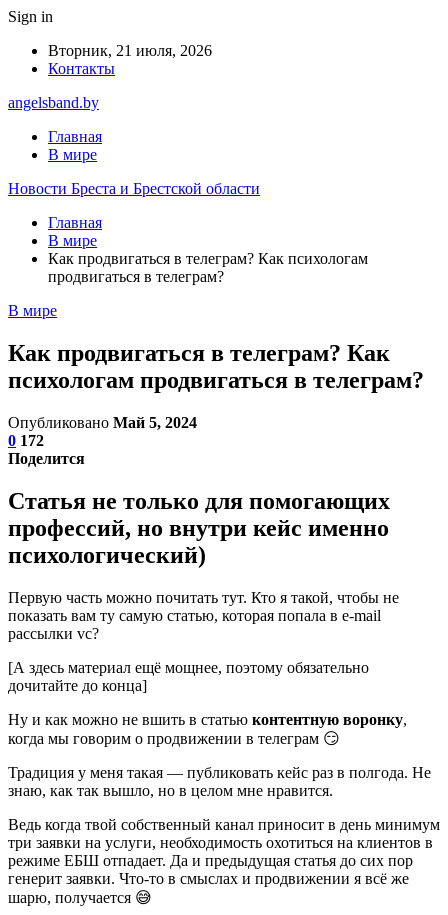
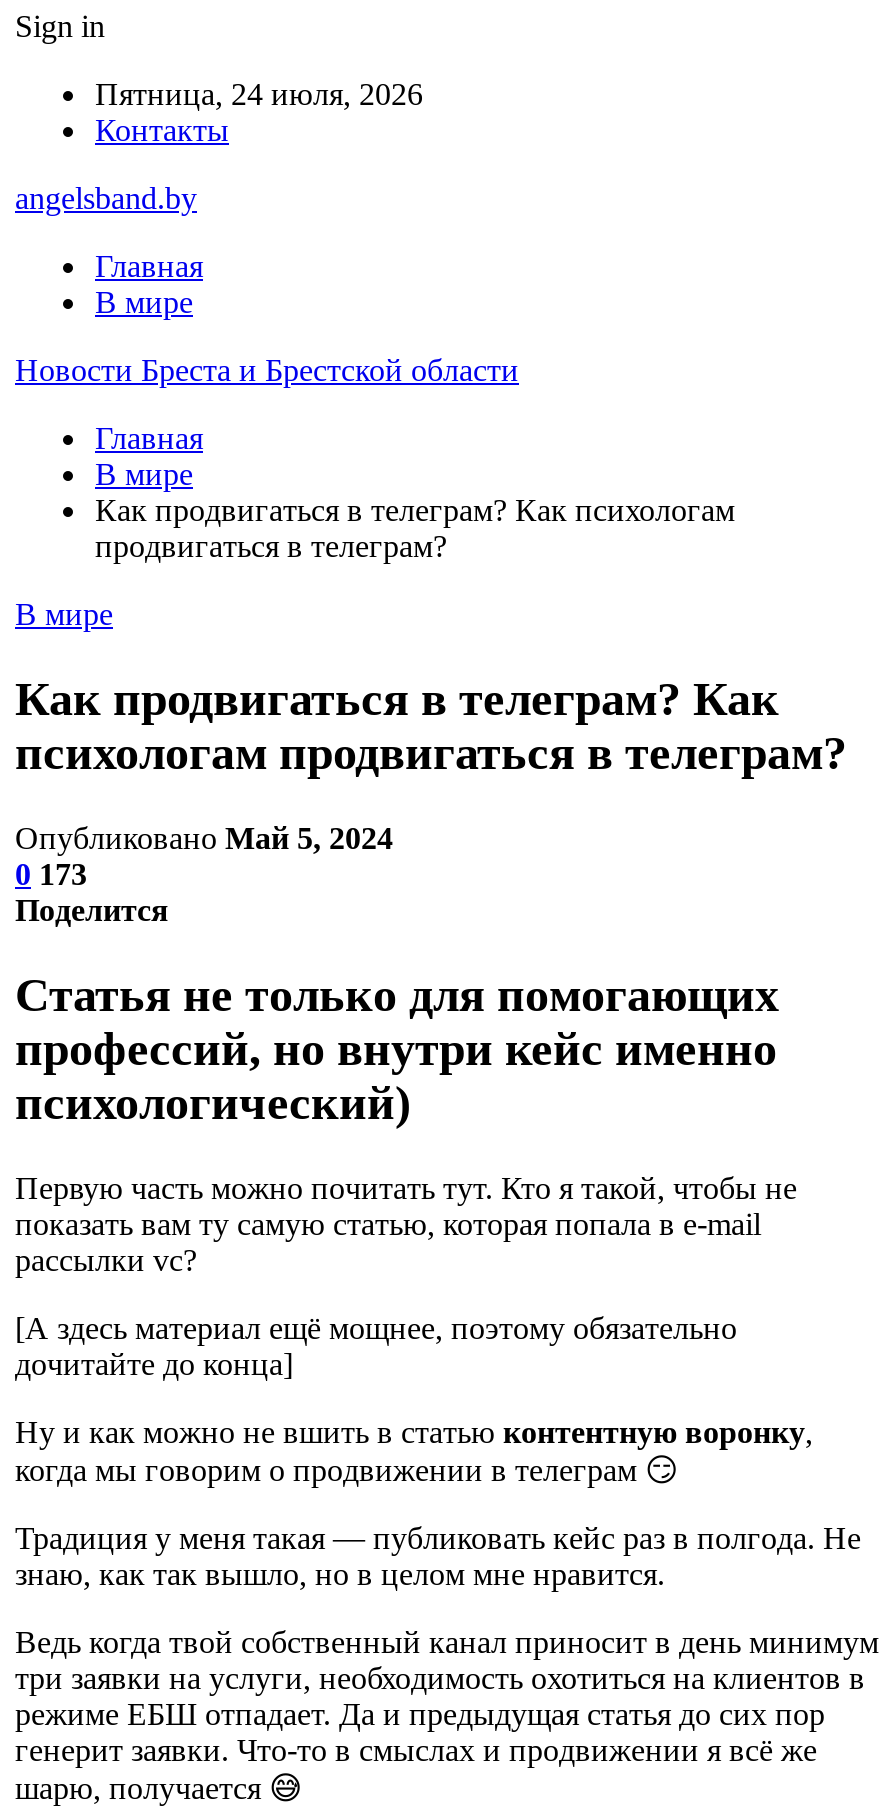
[48,42,212,59] Вторник, 21 июля, 2026 -> [95,77,423,111] Пятница, 24 июля, 2026
[8,432,44,449] 0 172 -> [15,857,87,891] 0 173

